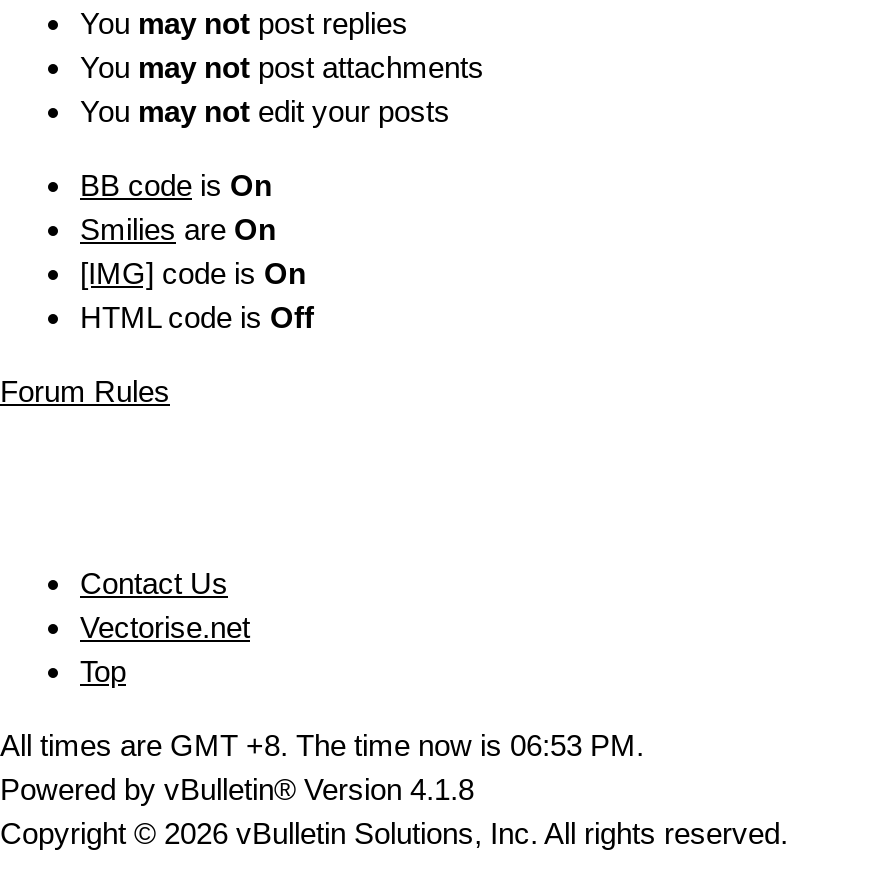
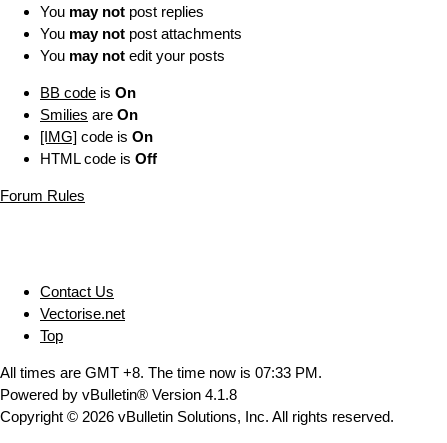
[0,728,644,762] All times are GMT +8. The time now is 06:53 PM. -> [0,364,322,381] All times are GMT +8. The time now is 07:33 PM.

